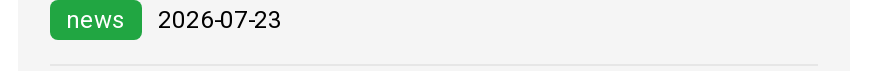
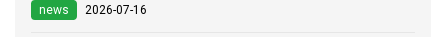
[66,6,282,34] news 2026-07-23 -> [39,3,147,17] news 2026-07-16

